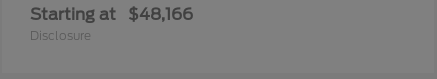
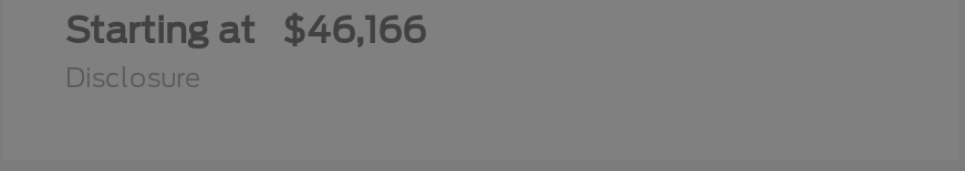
[30,5,193,24] Starting at $48,166 -> [65,10,426,52] Starting at $46,166

